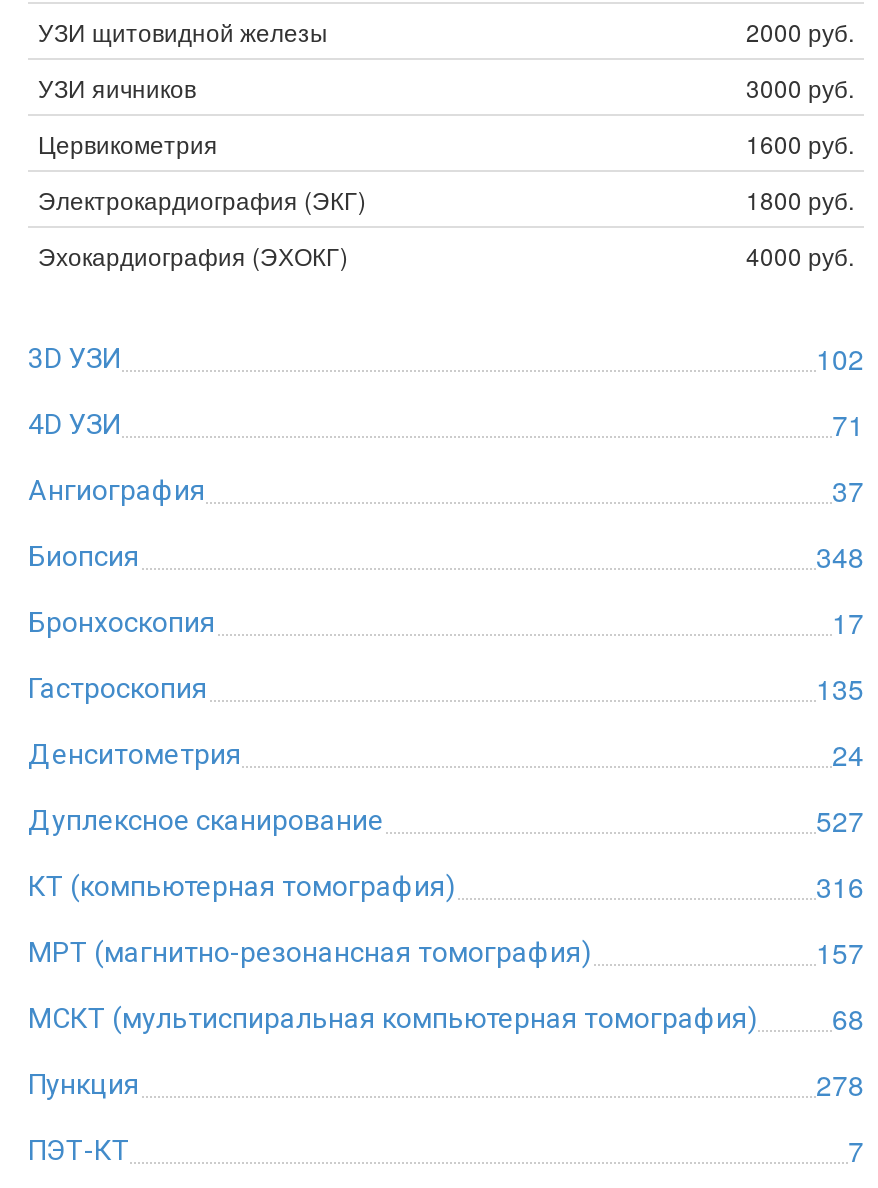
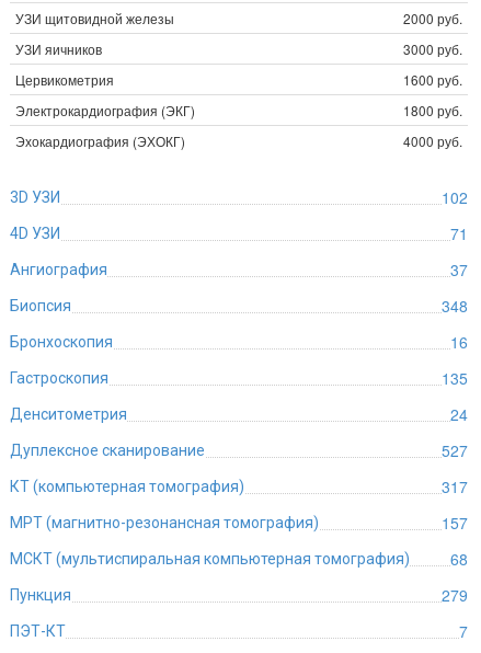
[832,602,864,642] 17 -> [450,331,468,353] 16
[816,866,864,906] 316 -> [442,476,468,497] 317
[816,1064,864,1104] 278 -> [442,584,468,606] 279

